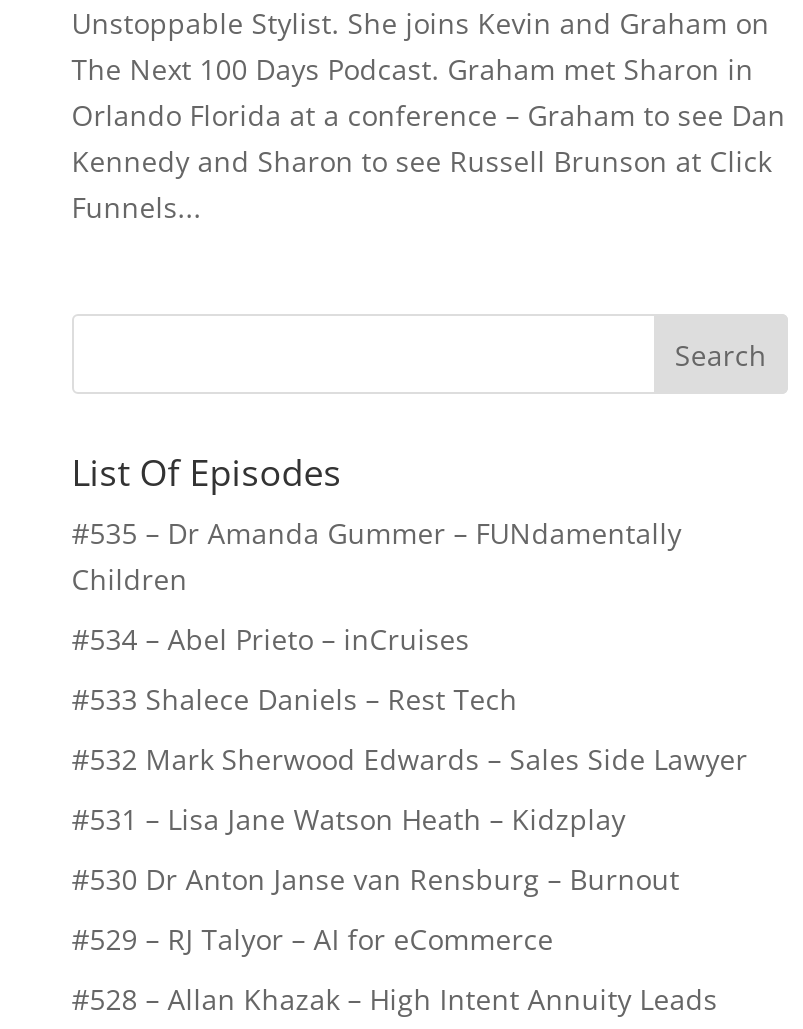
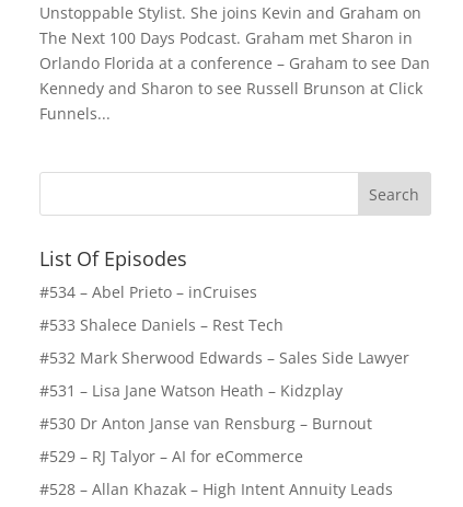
[72,514,682,598] #535 – Dr Amanda Gummer – FUNdamentally | Children -> none

